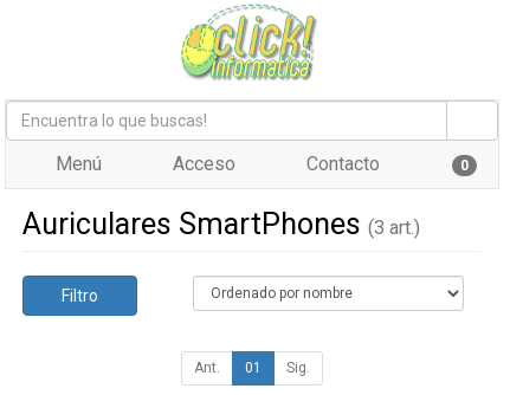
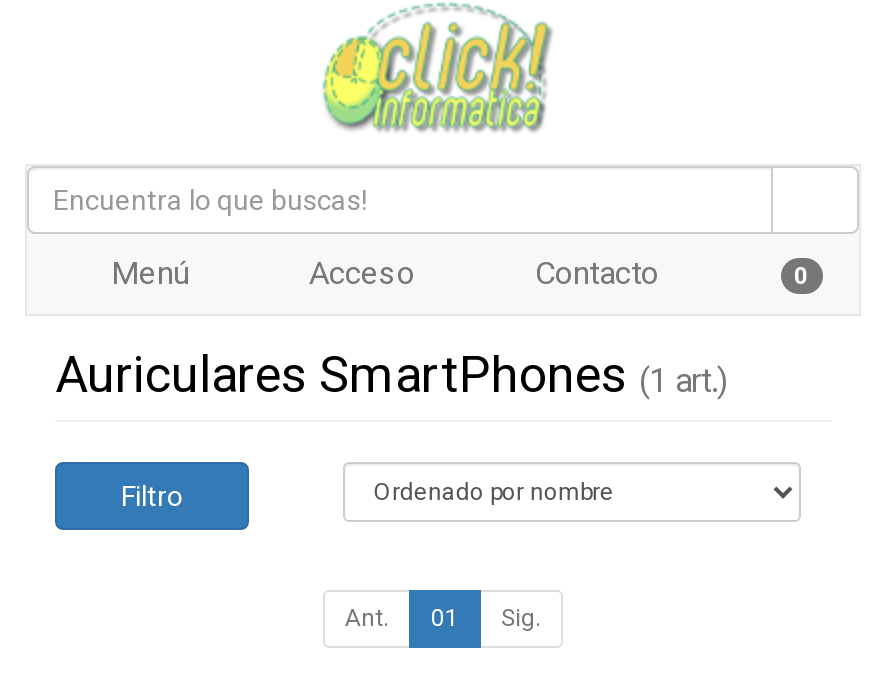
[22,207,420,241] Auriculares SmartPhones (3 art.) -> [55,346,727,404] Auriculares SmartPhones (1 art.)

